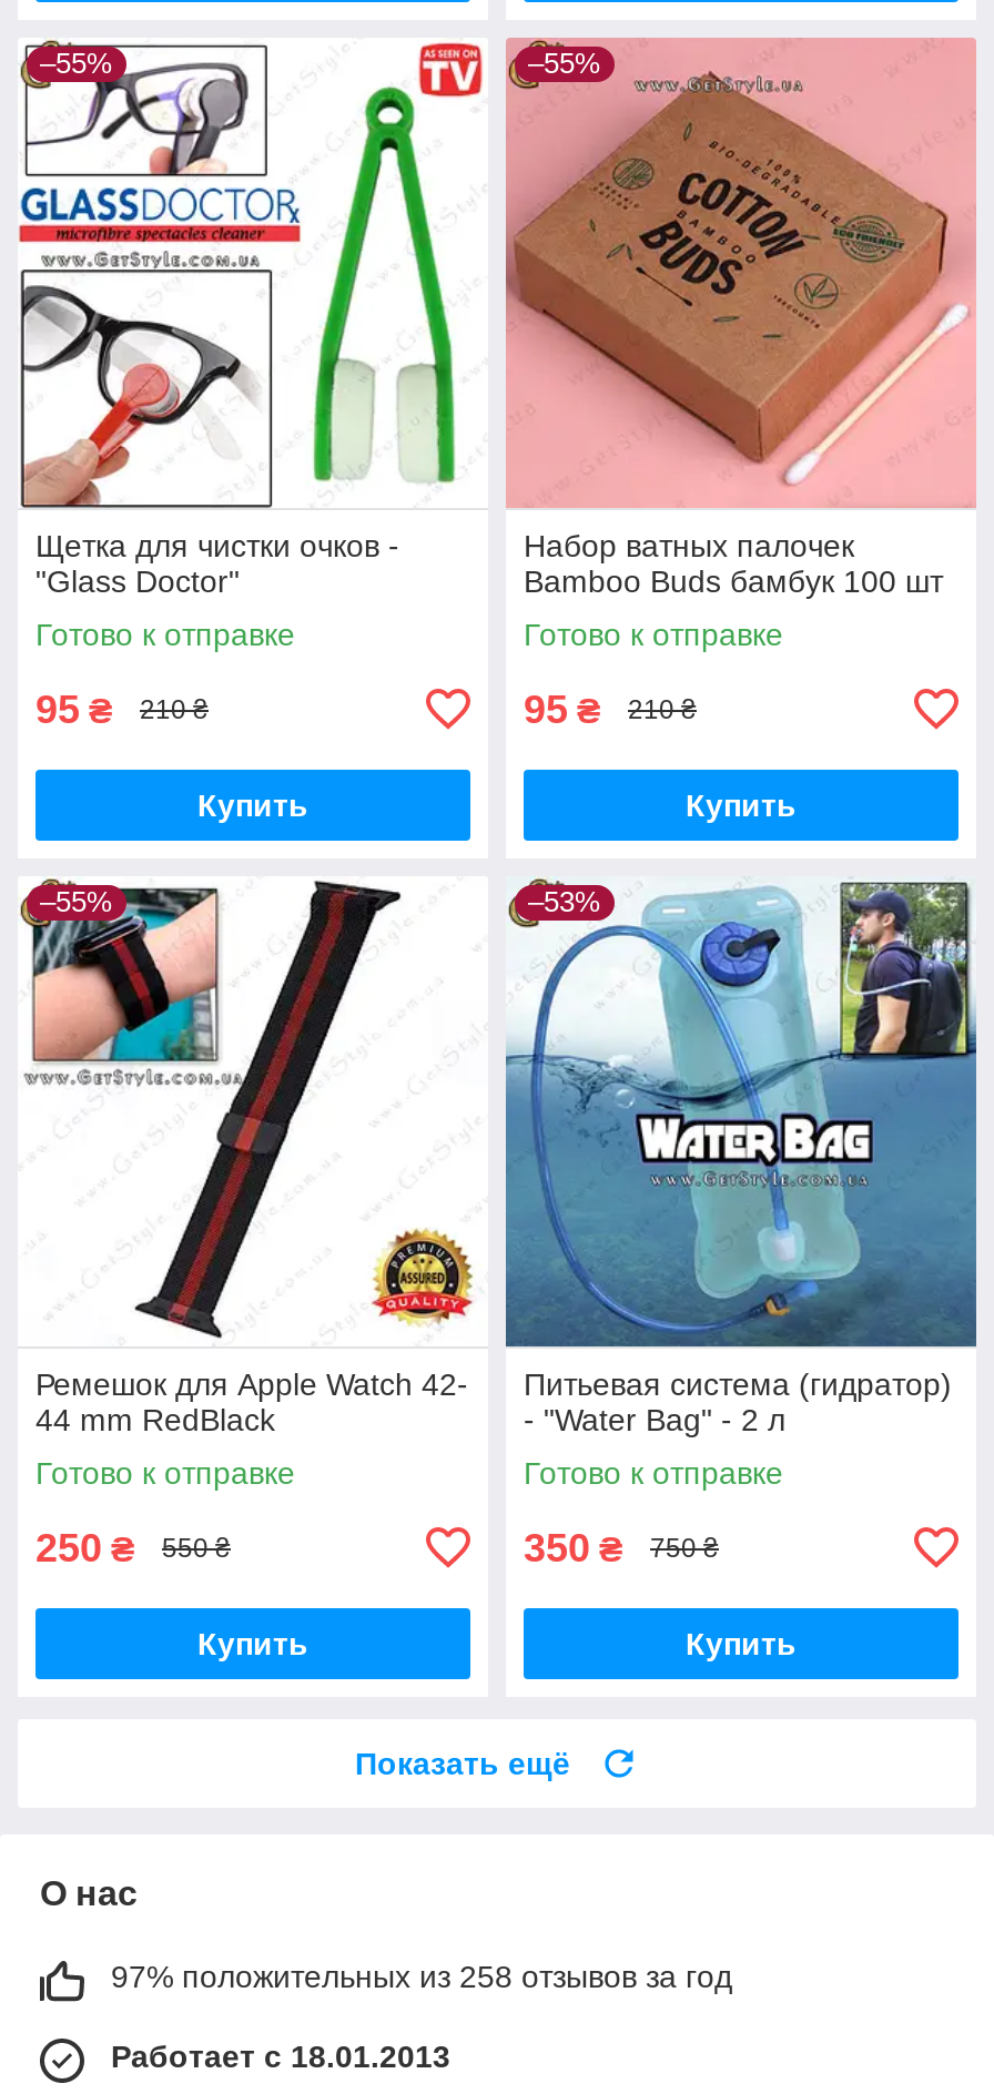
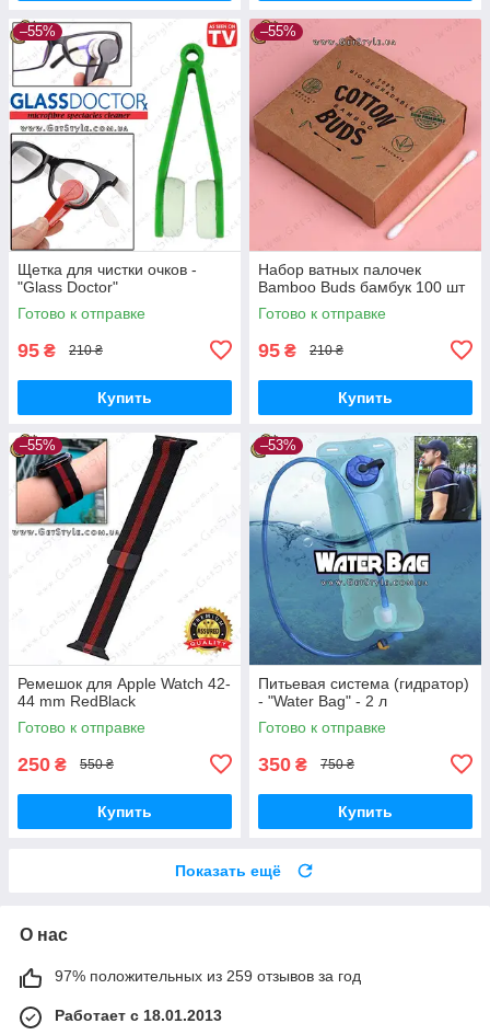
[111,1958,732,1994] 97% положительных из 258 отзывов за год -> [55,967,361,984] 97% положительных из 259 отзывов за год

